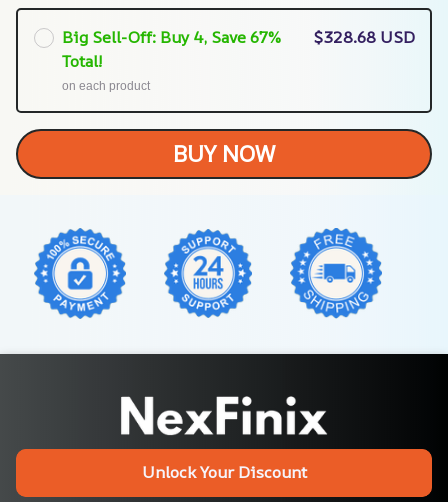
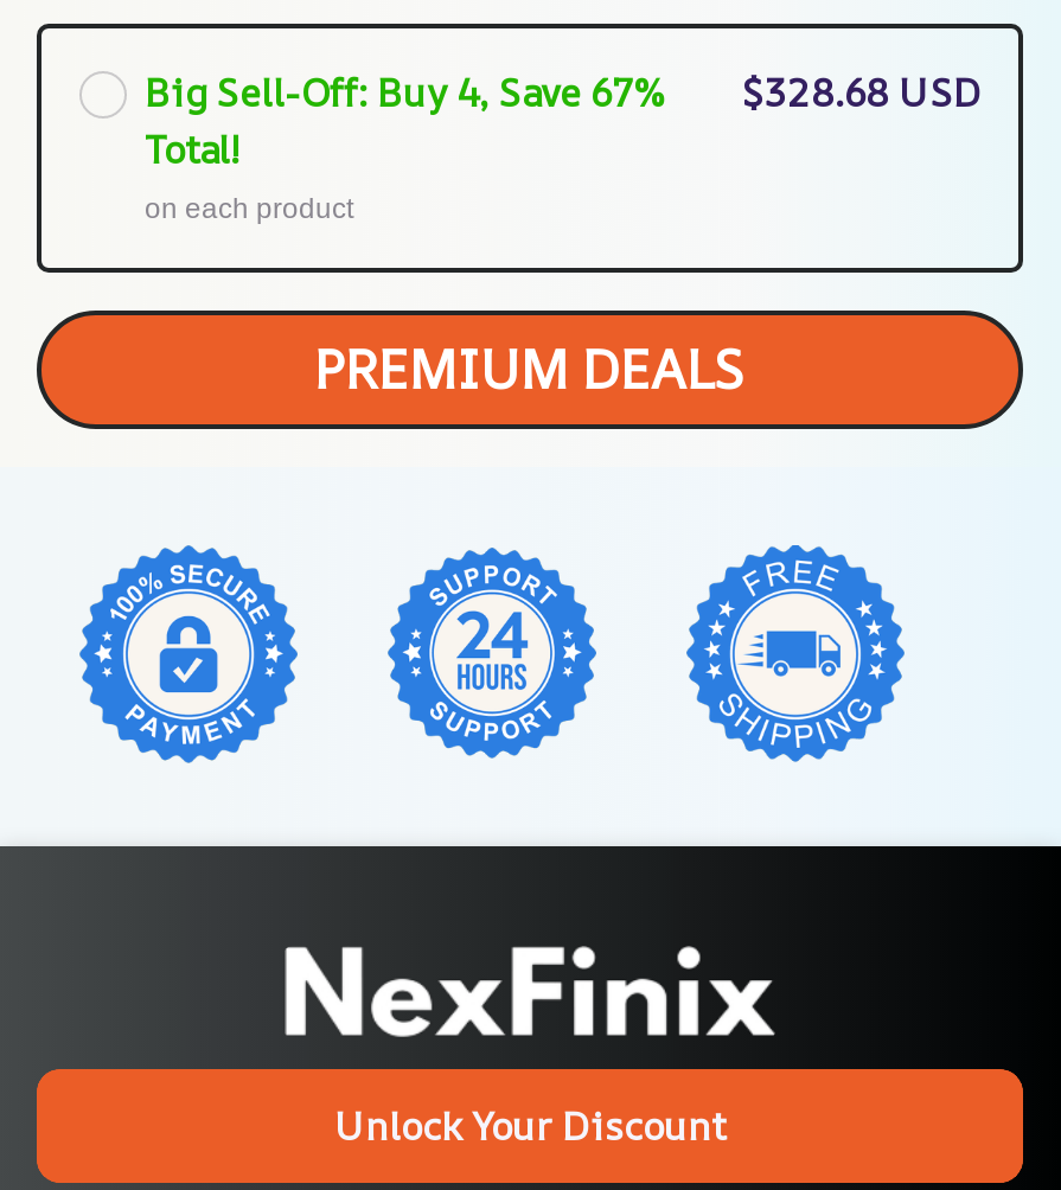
[173,138,275,169] BUY NOW -> [314,333,746,406] PREMIUM DEALS

